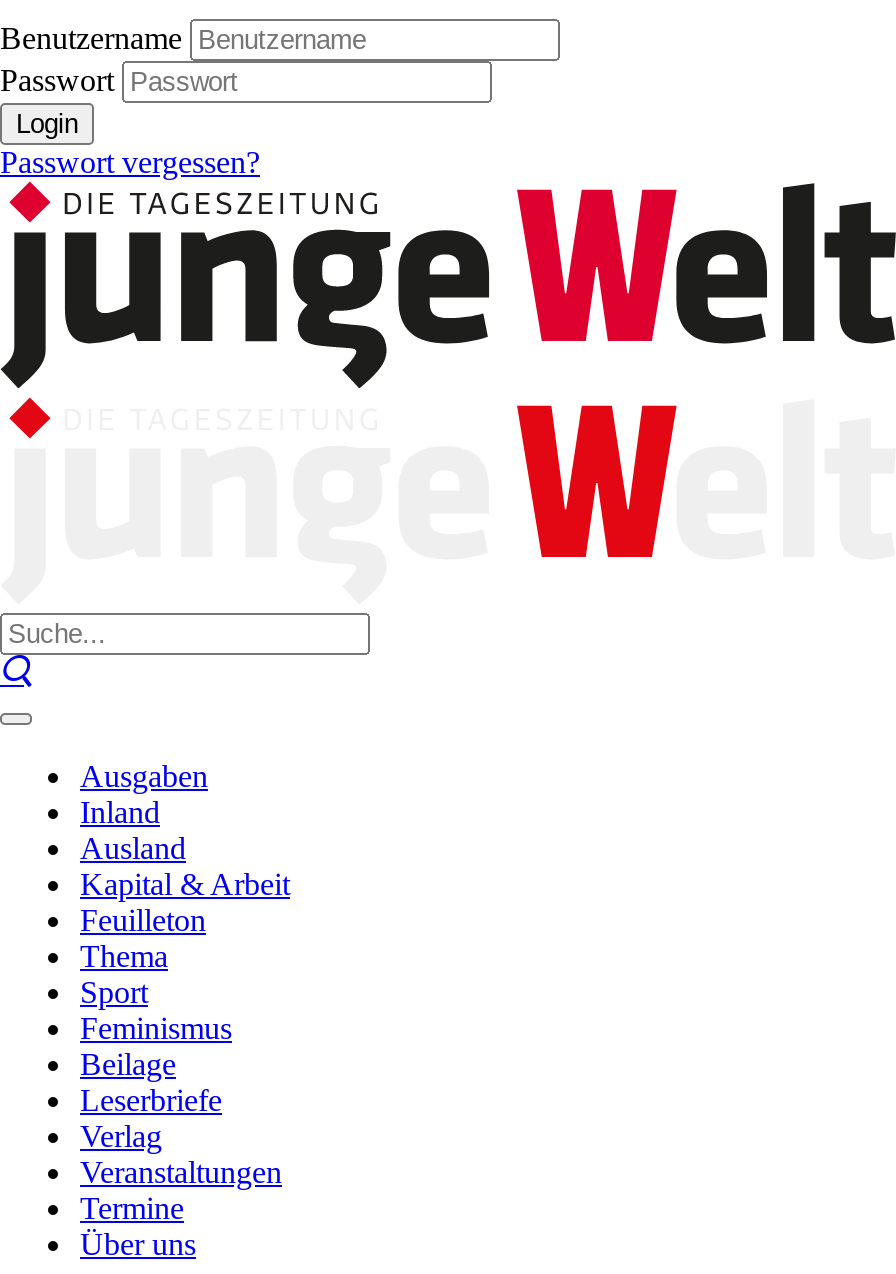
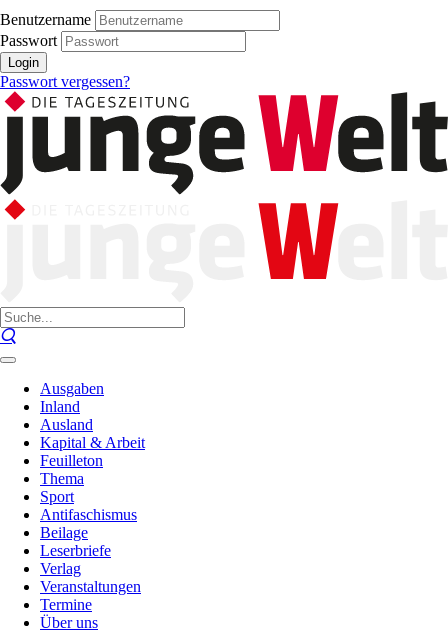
[80,1011,232,1045] Feminismus -> [40,506,137,523] Antifaschismus

